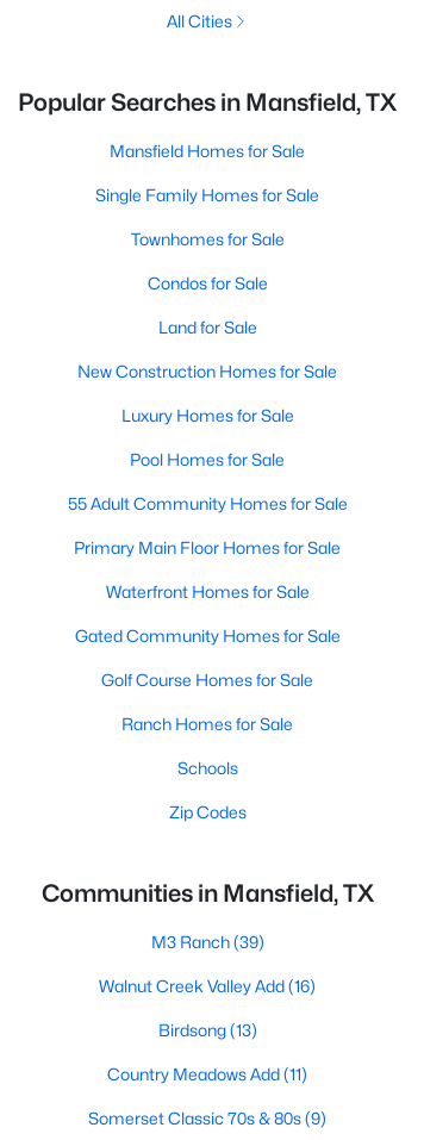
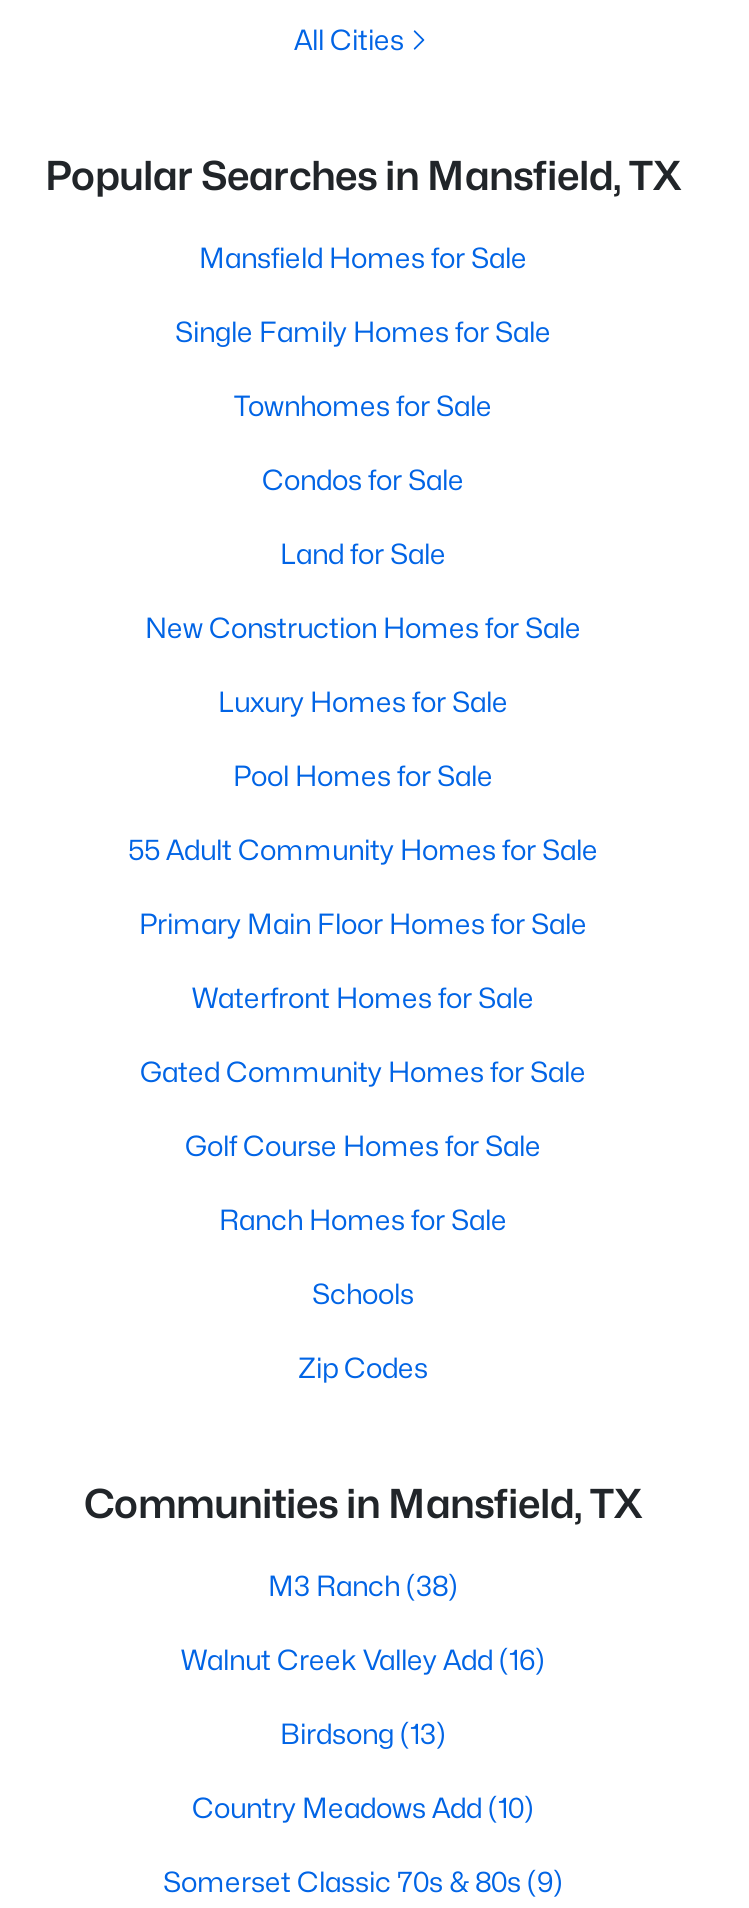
[151,932,264,952] M3 Ranch (39) -> [268,1568,458,1602] M3 Ranch (38)
[107,1064,307,1084] Country Meadows Add (11) -> [192,1790,534,1824] Country Meadows Add (10)

